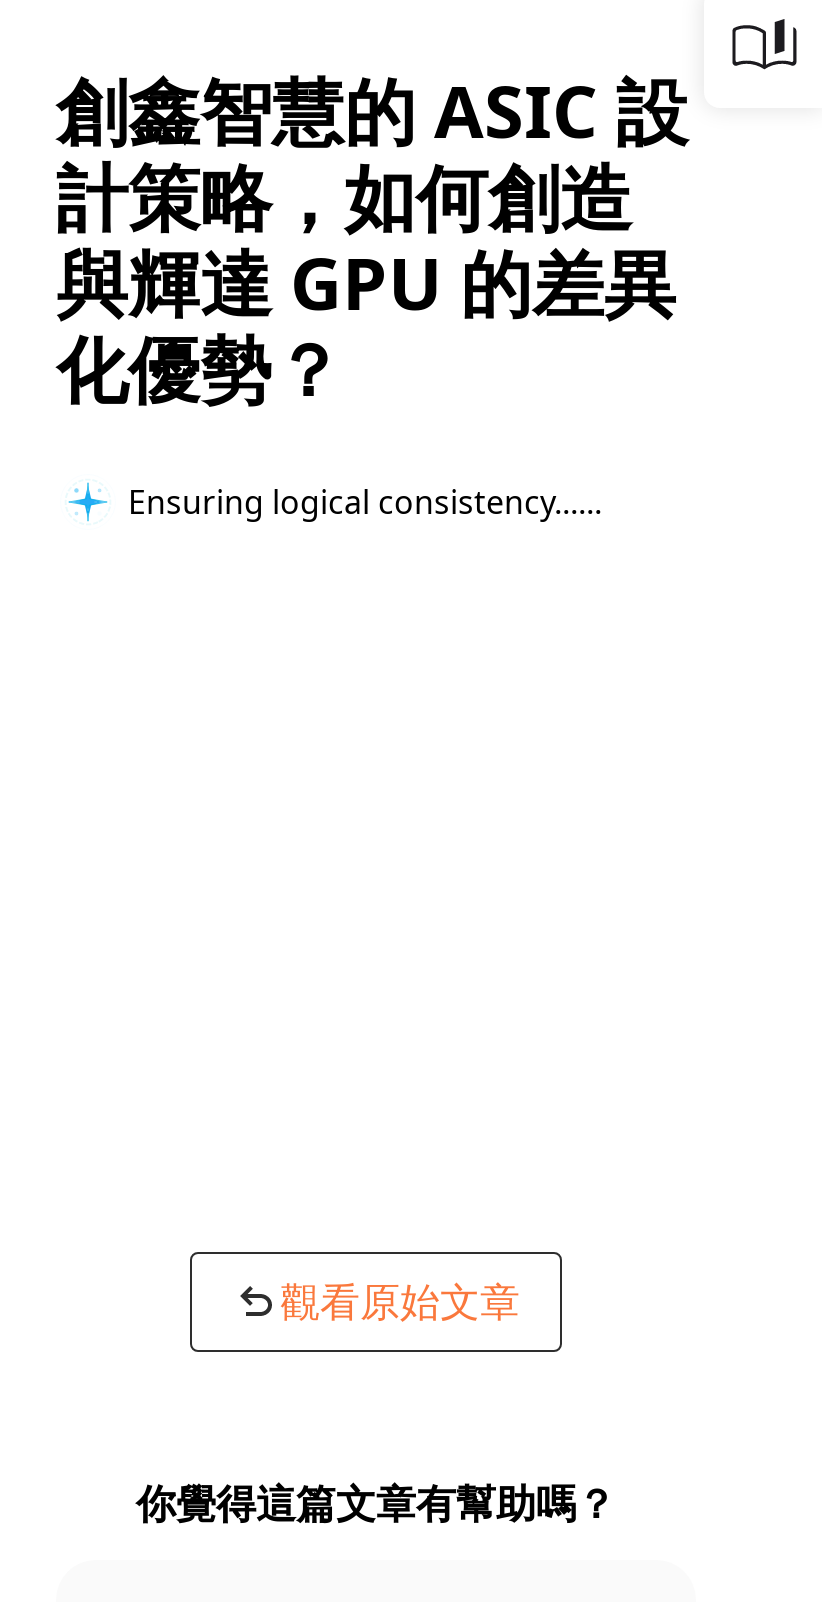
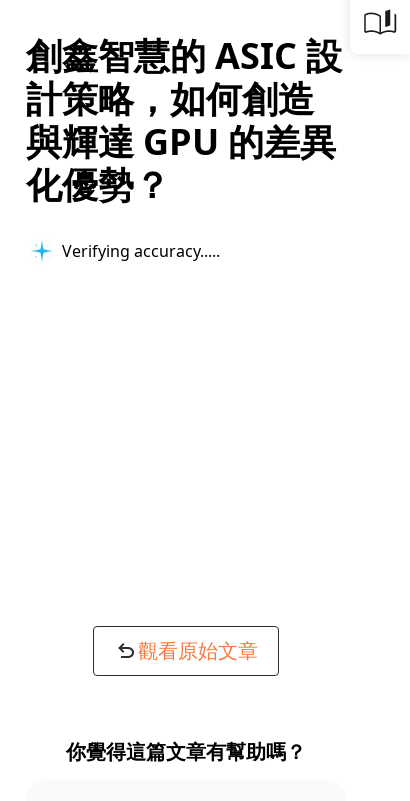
[128,479,578,523] Ensuring logical consistency... -> [62,239,212,261] Verifying accuracy...

